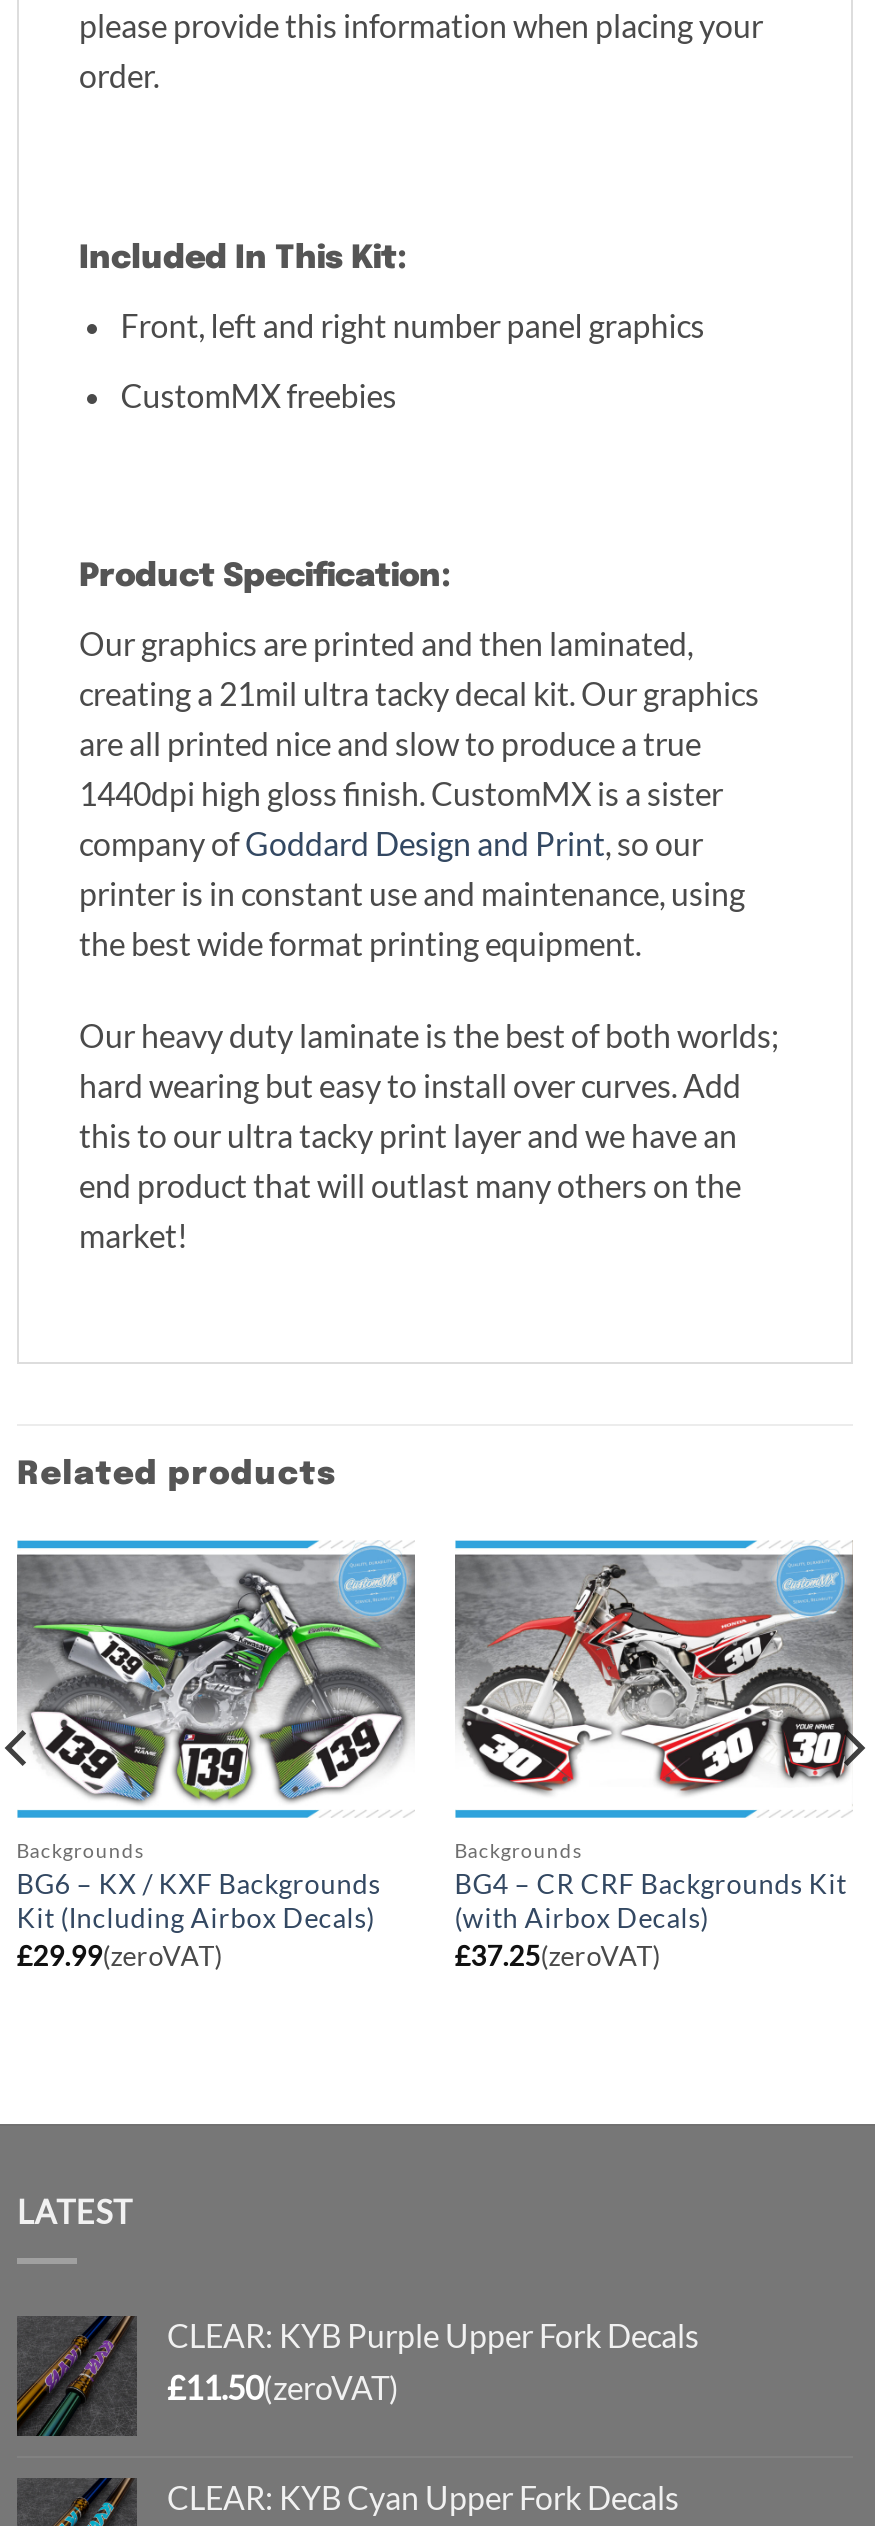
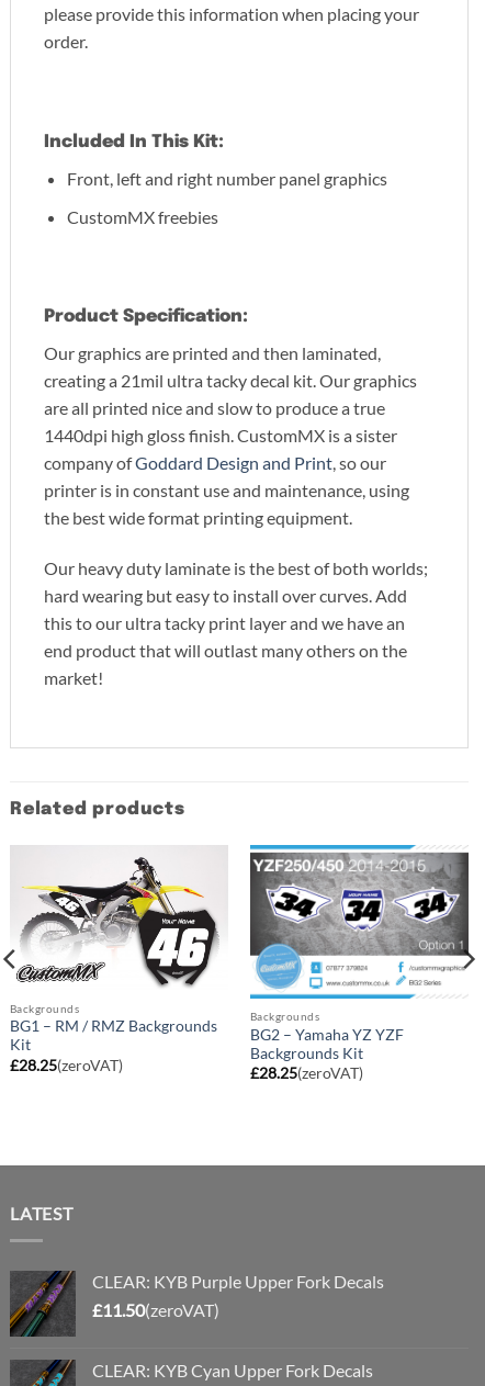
[15,1538,417,1971] [image] | BG6 – KX / KXF Backgrounds | Kit (Including Airbox Decals) | £29.99(zeroVAT) -> [10,846,228,1074] [image] | BG1 – RM / RMZ Backgrounds | Kit | £28.25(zeroVAT)
[455,1540,853,1971] [image] | BG4 – CR CRF Backgrounds Kit | (with Airbox Decals) | £37.25(zeroVAT) -> [249,848,469,1083] [image] | BG2 – Yamaha YZ YZF | Backgrounds Kit | £28.25(zeroVAT)

